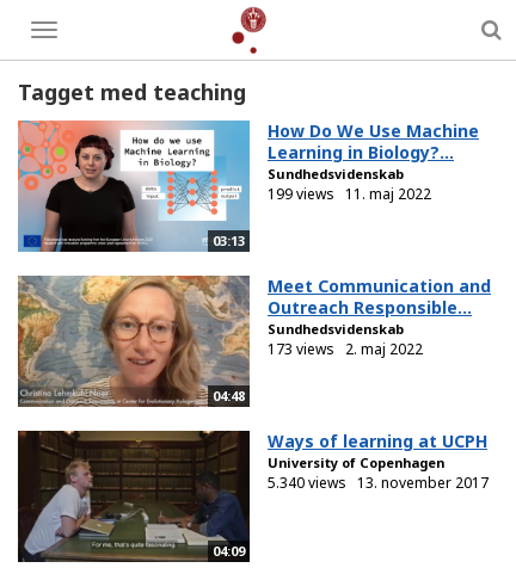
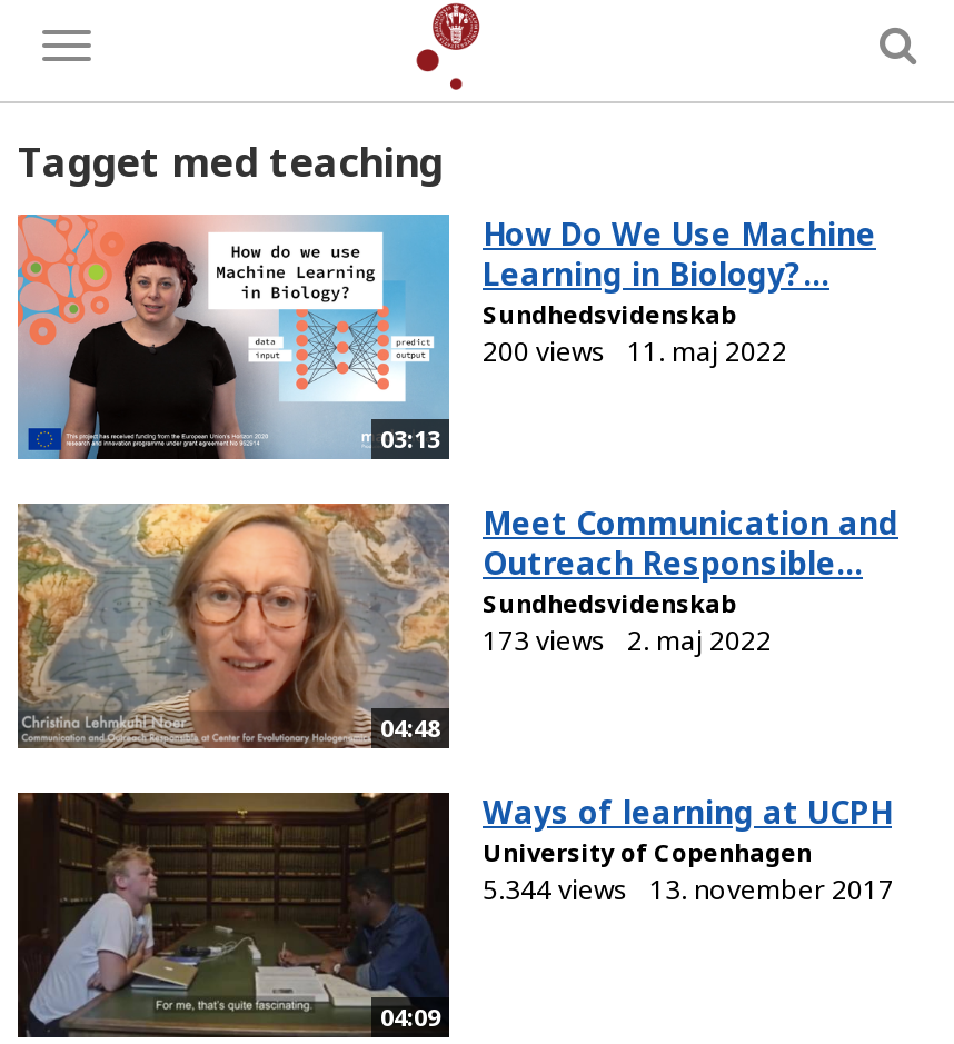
[268,184,431,204] 199 views 11. maj 2022 -> [483,332,787,370] 200 views 11. maj 2022
[268,472,489,493] 5.340 views 13. november 2017 -> [483,870,894,908] 5.344 views 13. november 2017

